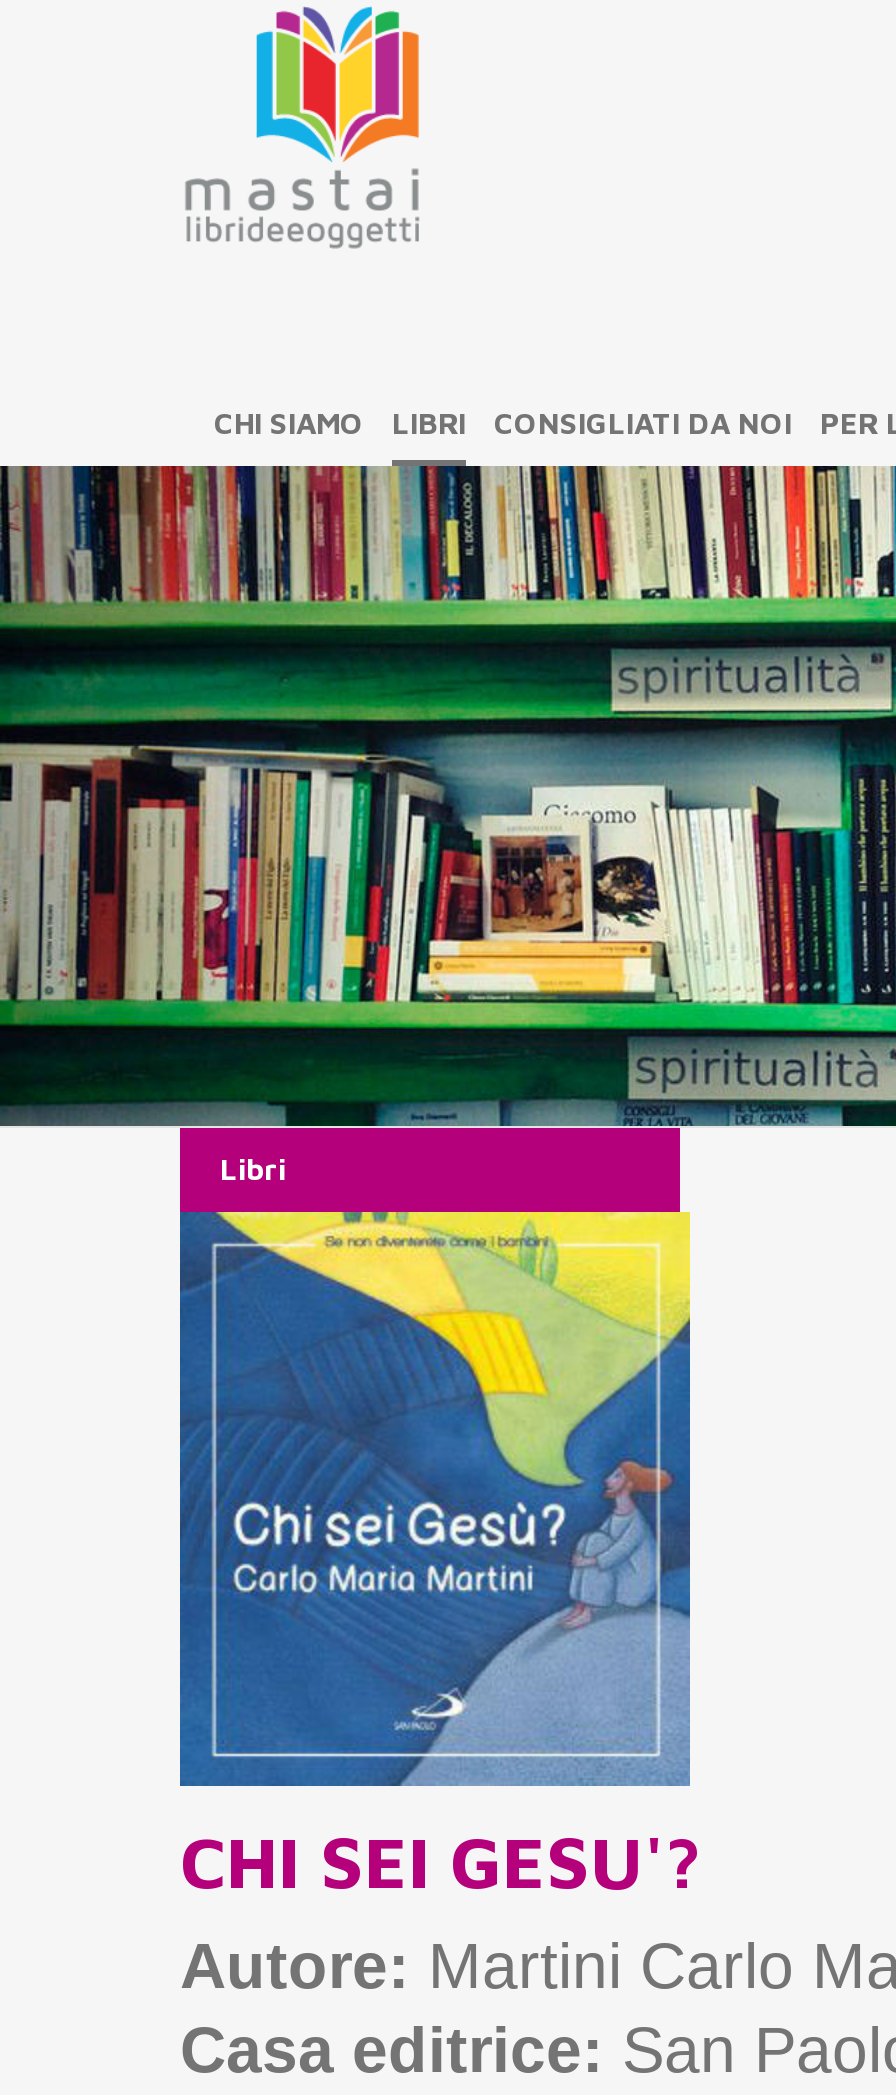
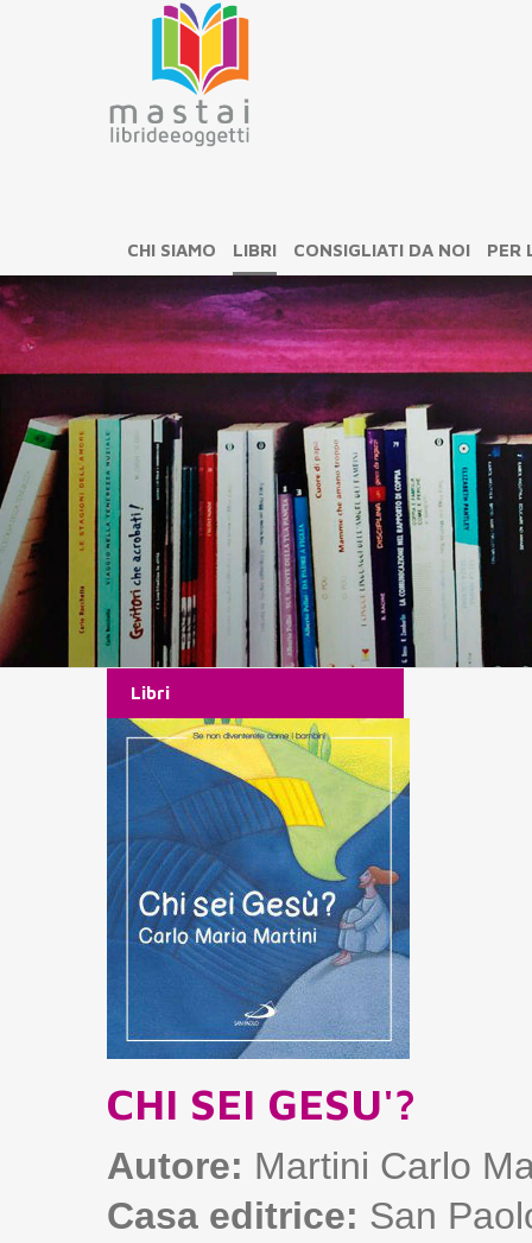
[6,464,890,1128] [image] -> [4,274,528,668] [image]

